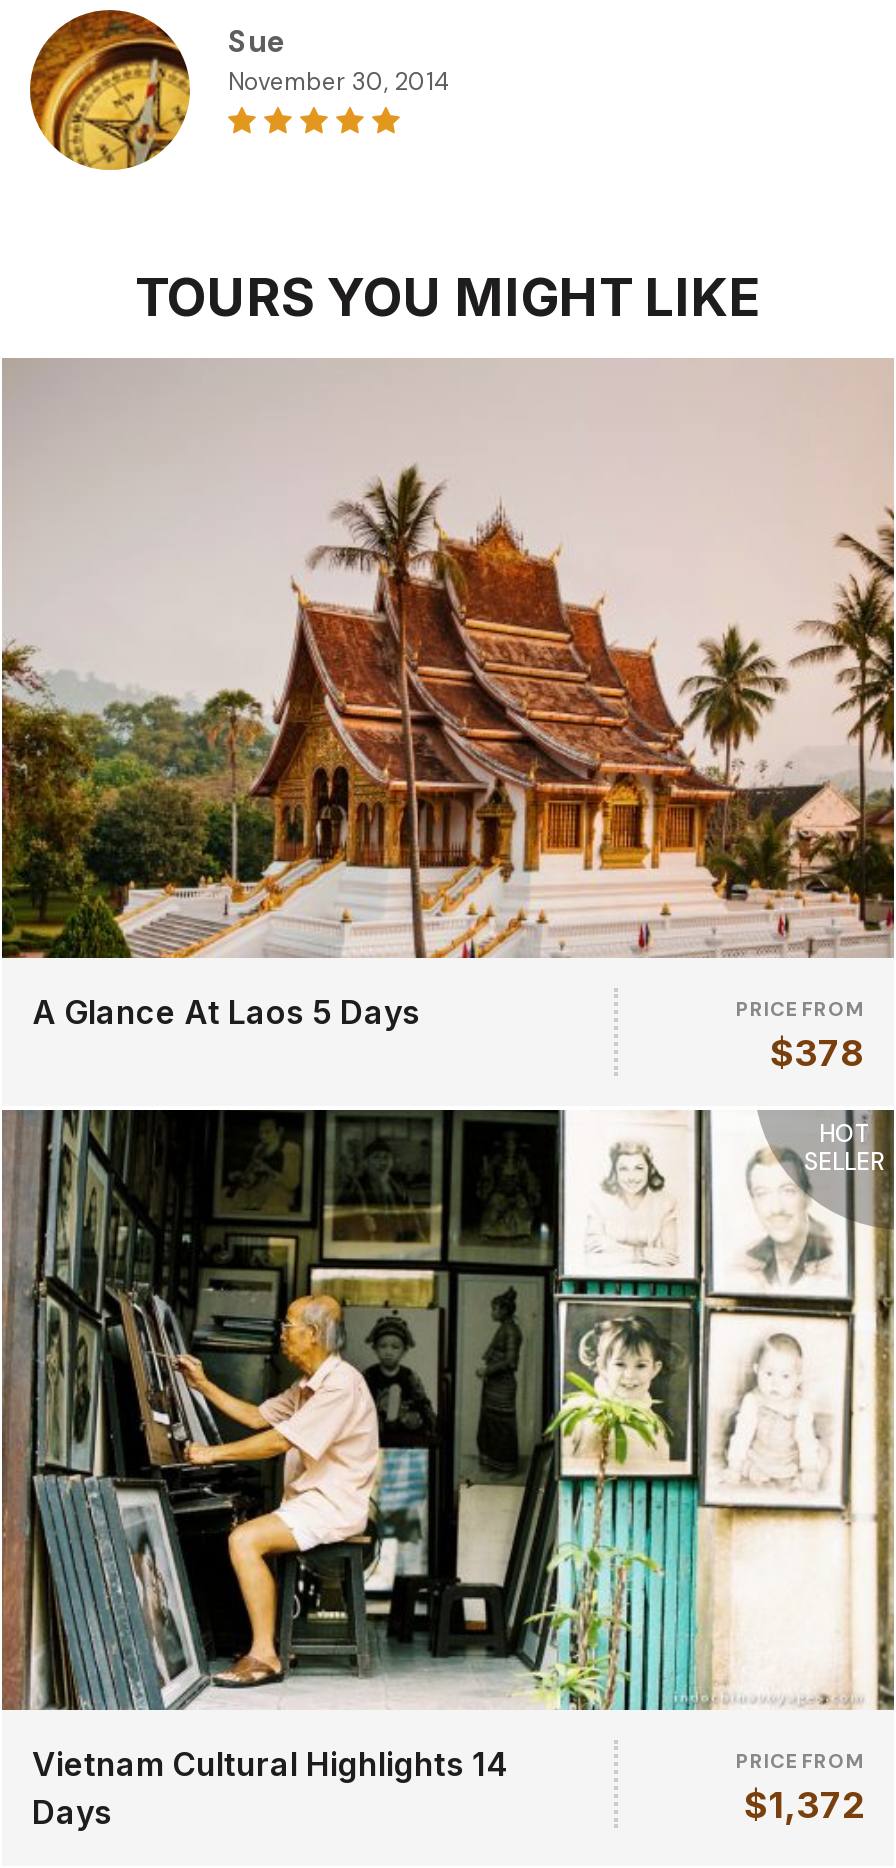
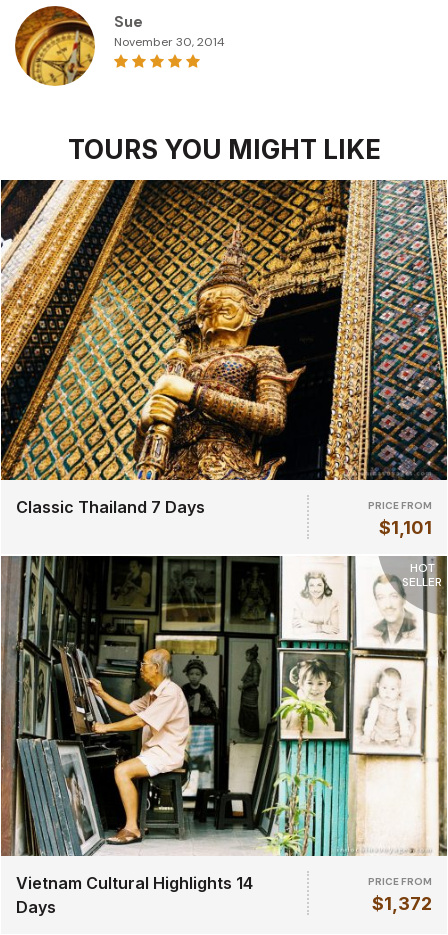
[6,358,890,1032] [image] | A Glance At Laos 5 Days -> [3,179,445,517] [image] | Classic Thailand 7 Days
[770,1032,864,1074] $378 -> [379,517,432,538] $1,101

